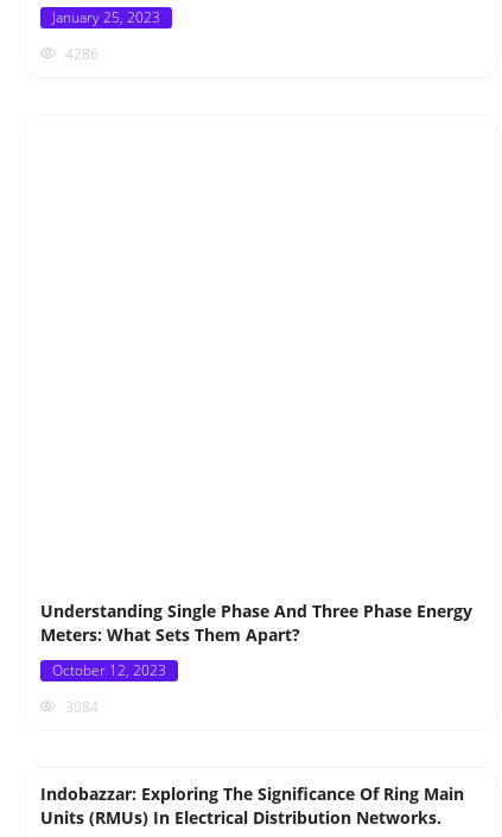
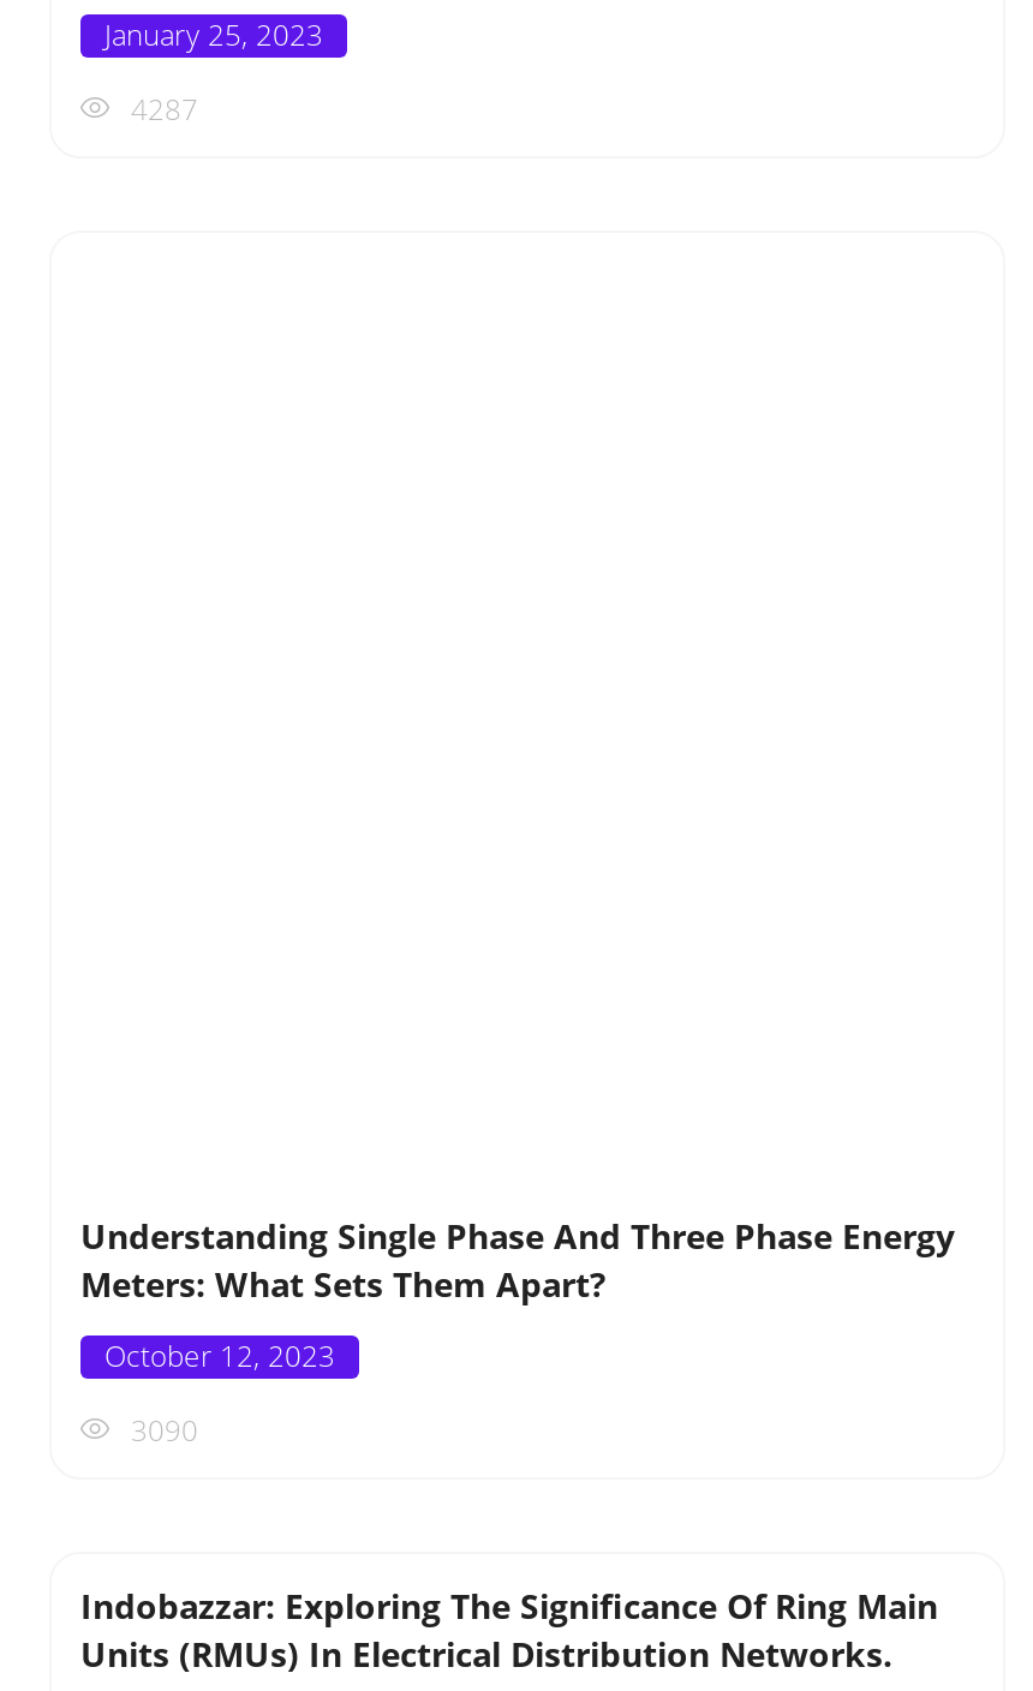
[62,44,99,65] 4286 -> [124,90,198,131] 4287
[62,697,99,718] 3084 -> [124,1411,198,1452] 3090

